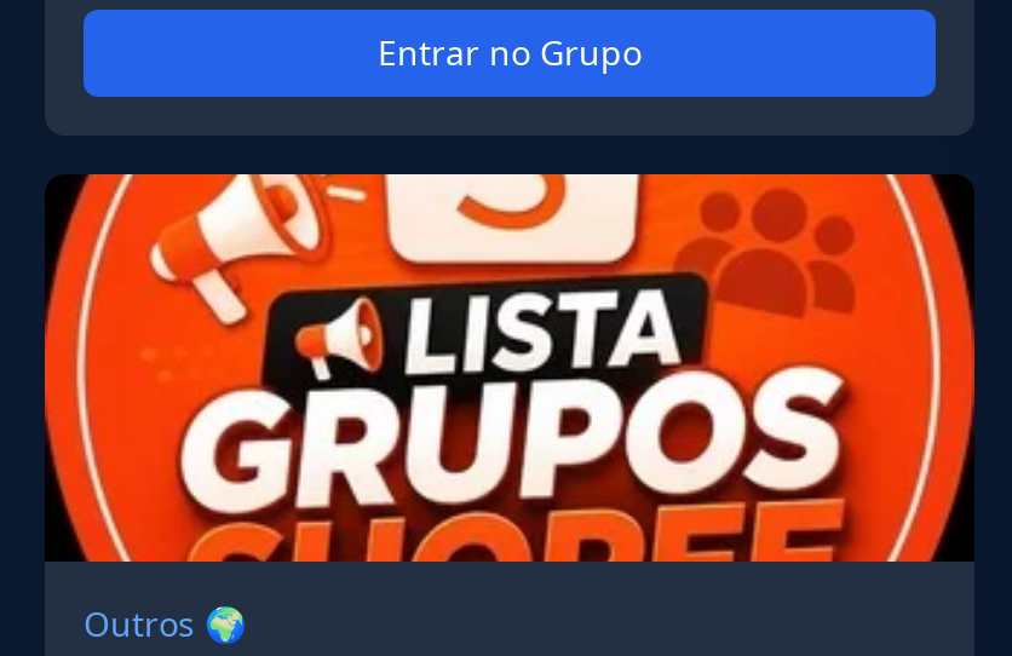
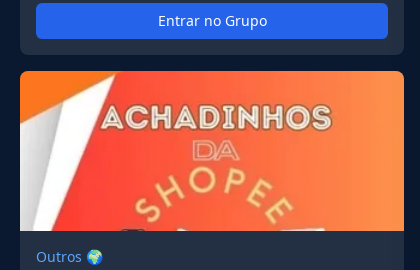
[42,172,977,564] [image] -> [19,70,405,232] [image]

